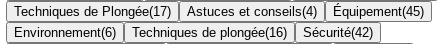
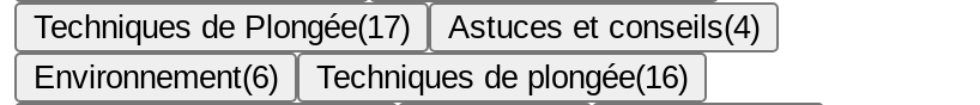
[333,4,424,19] Équipement(45) -> none
[303,25,373,40] Sécurité(42) -> none

